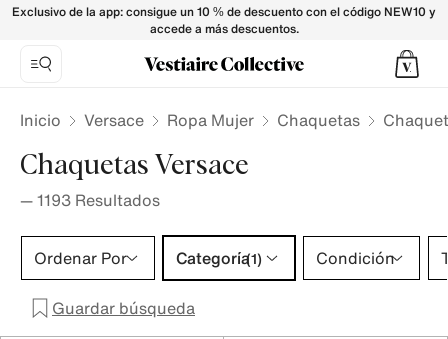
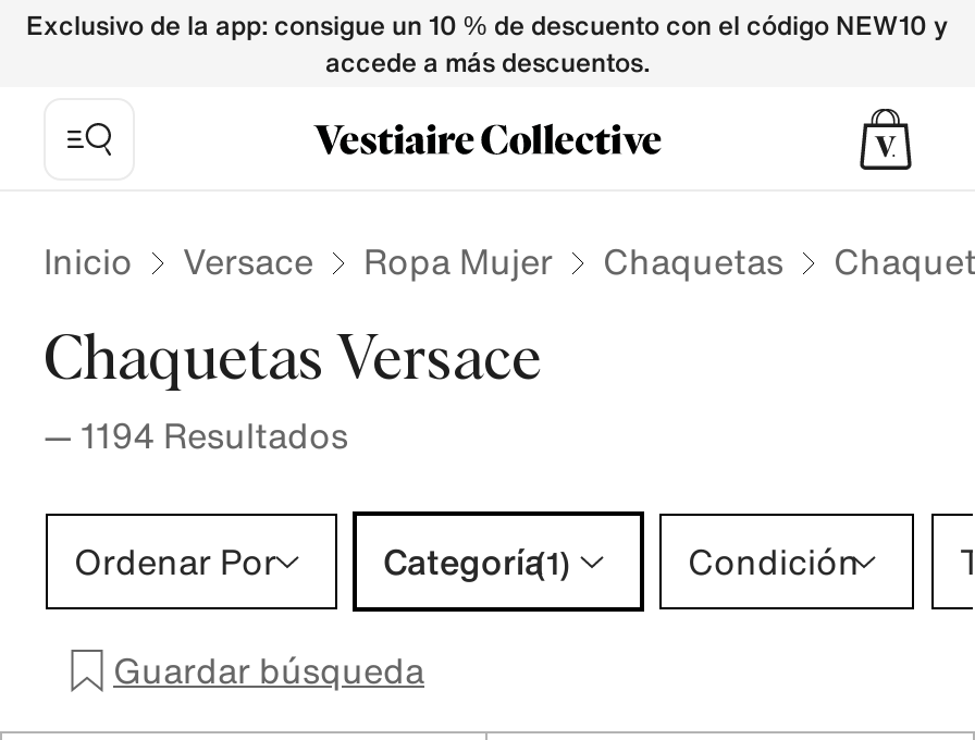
[20,188,160,212] — 1193 Resultados -> [44,409,348,461] — 1194 Resultados

